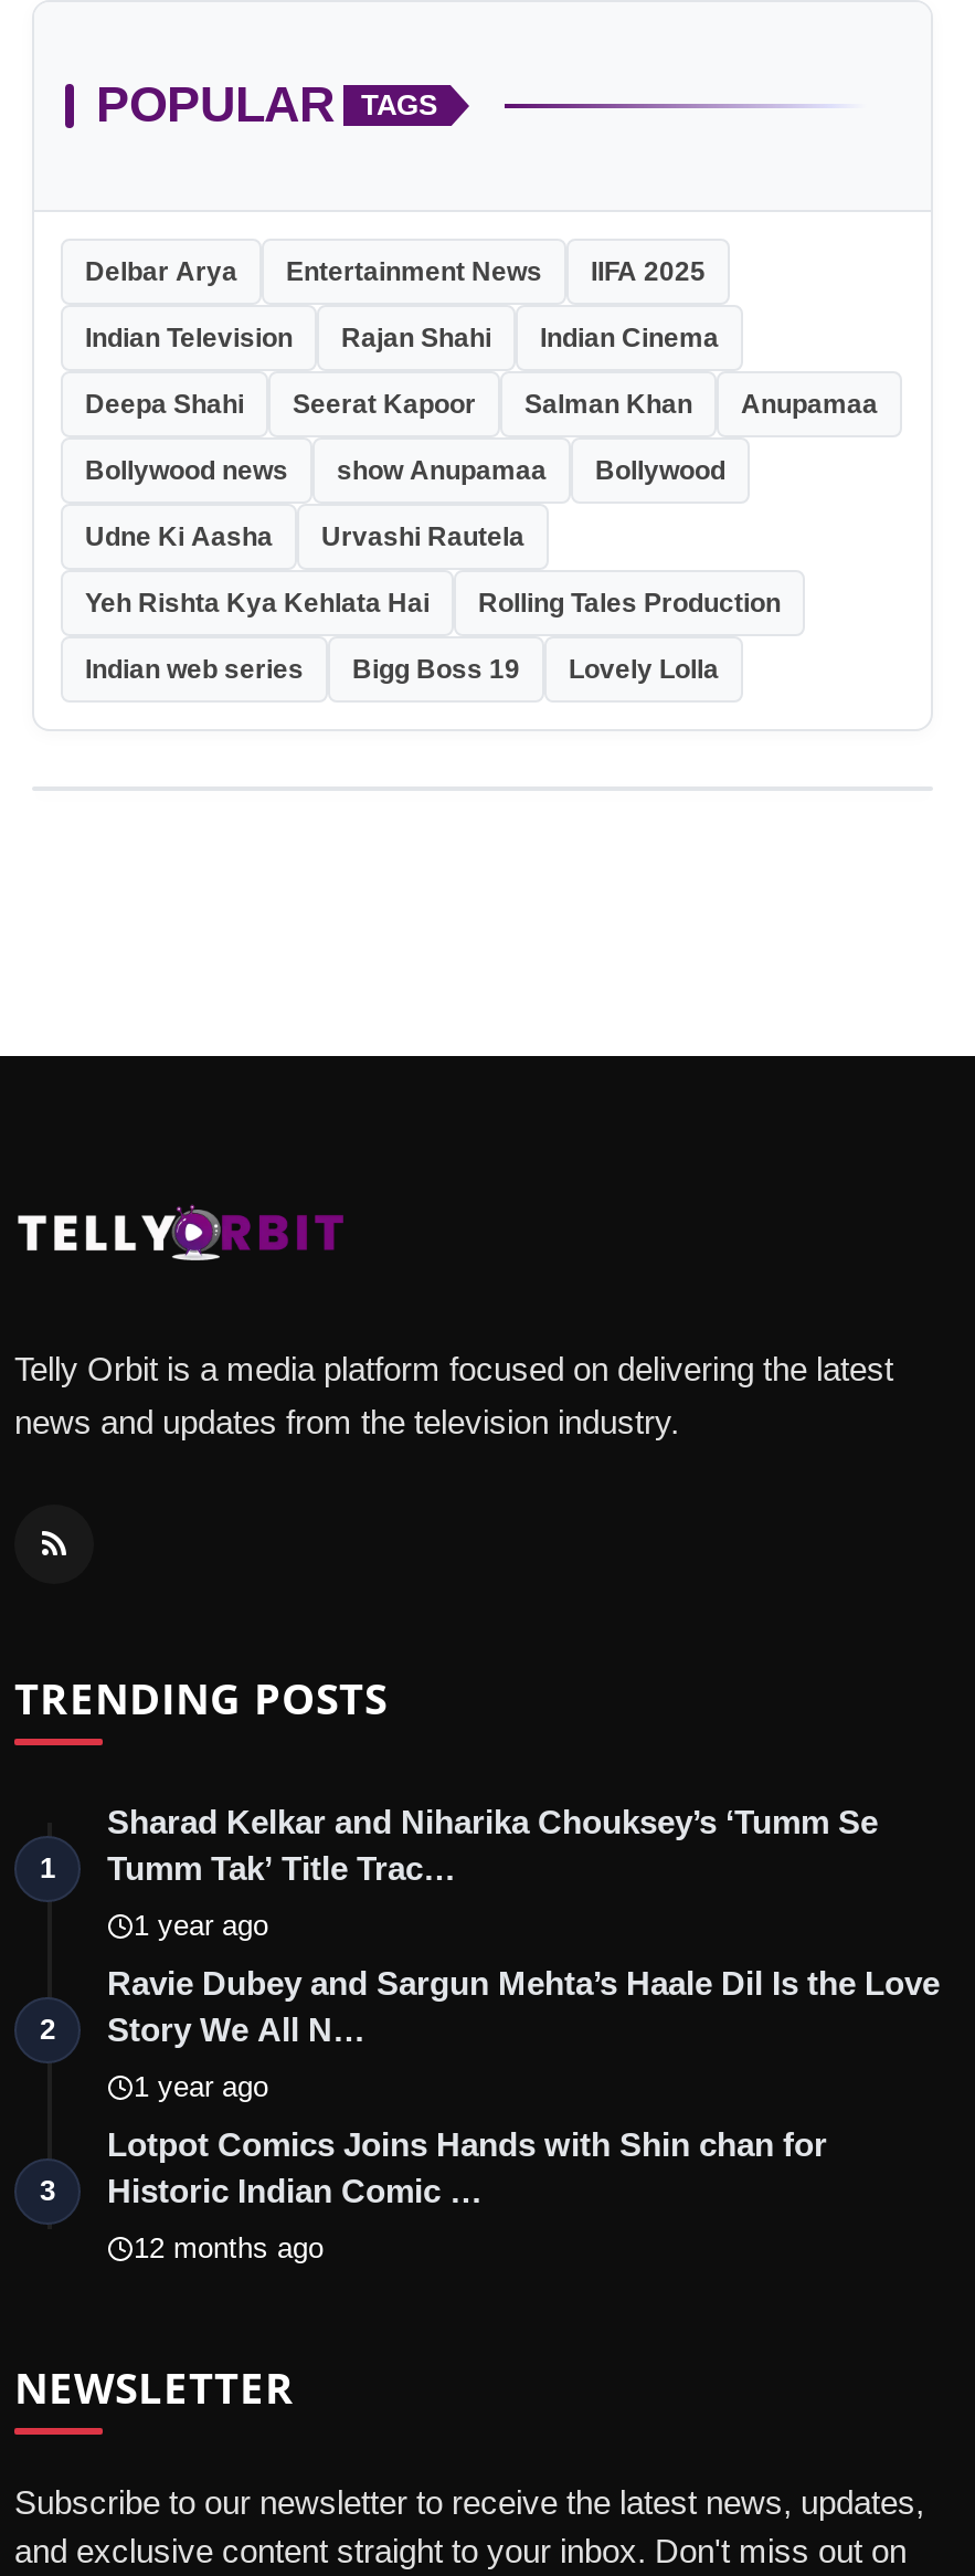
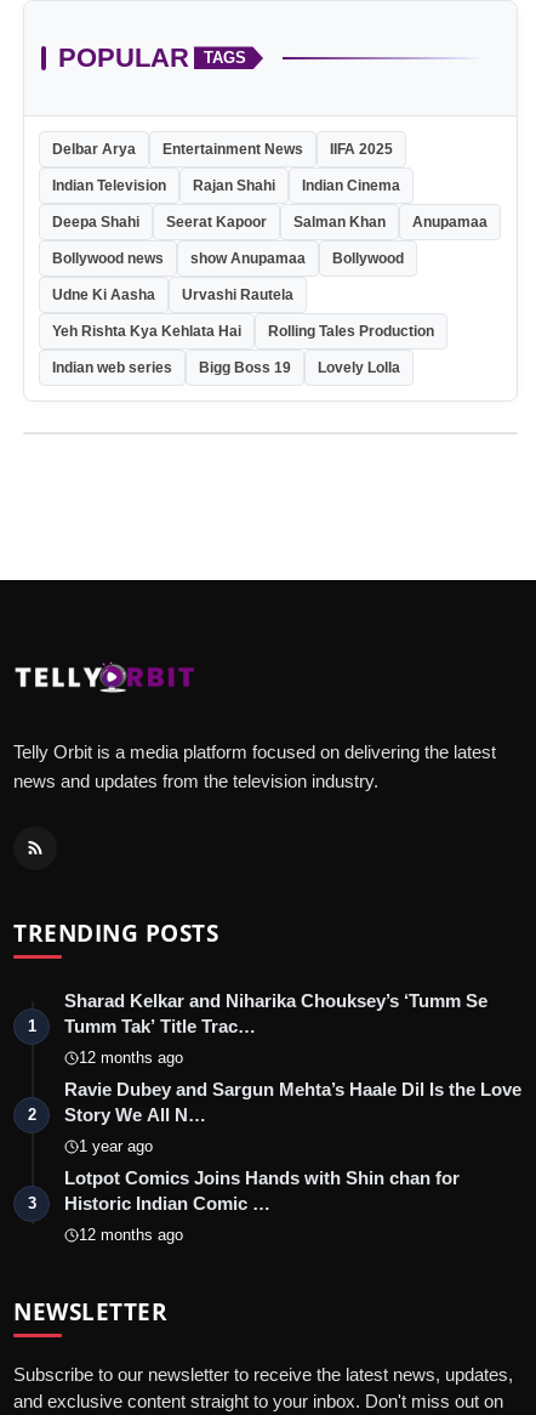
[134,1909,268,1942] 1 year ago -> [79,1049,183,1067] 12 months ago

